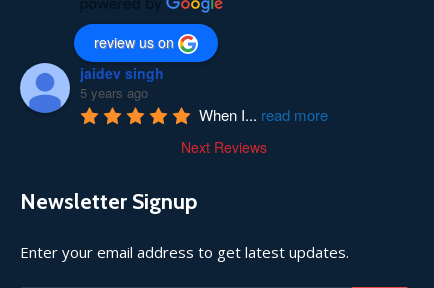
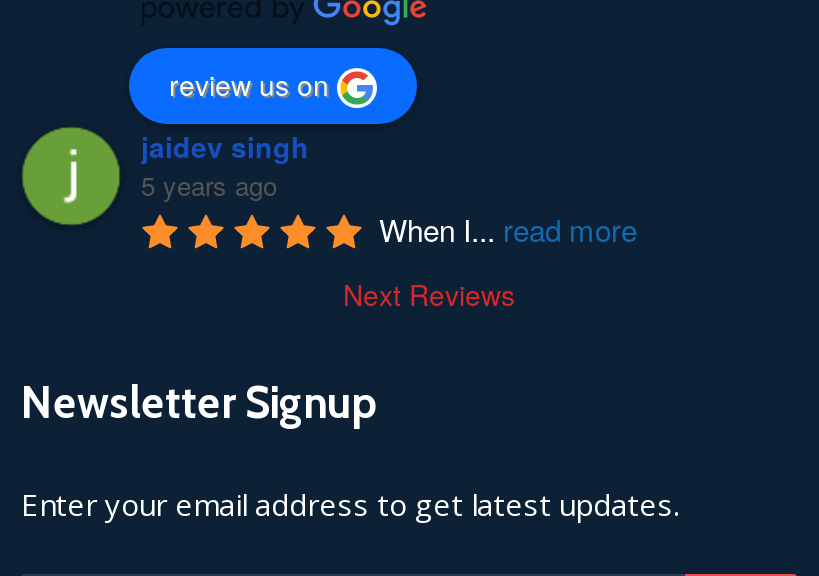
[19,62,71,114] [image] -> [21,126,121,226] [image]

